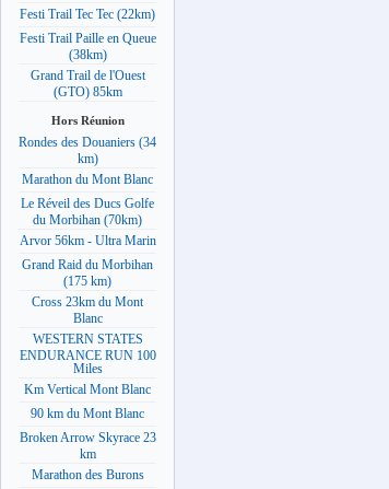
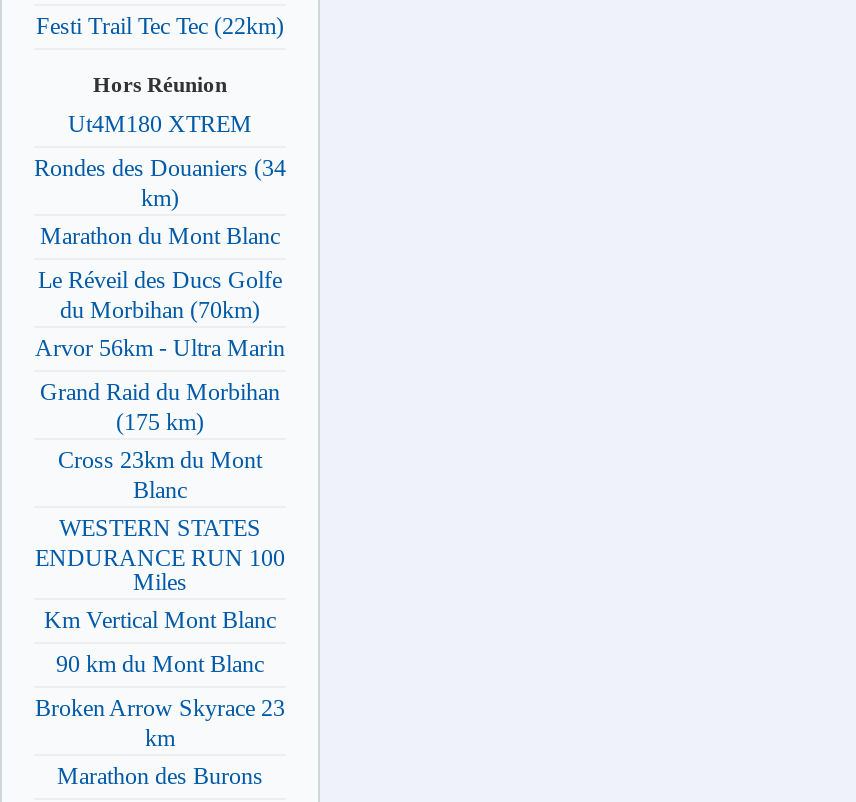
[19,31,156,98] Festi Trail Paille en Queue | (38km) | Grand Trail de l'Ouest | (GTO) 85km -> none
moved [51,114,124,127] -> [93,72,227,96]: Hors Réunion
none -> [68,111,252,139] Ut4M180 XTREM

